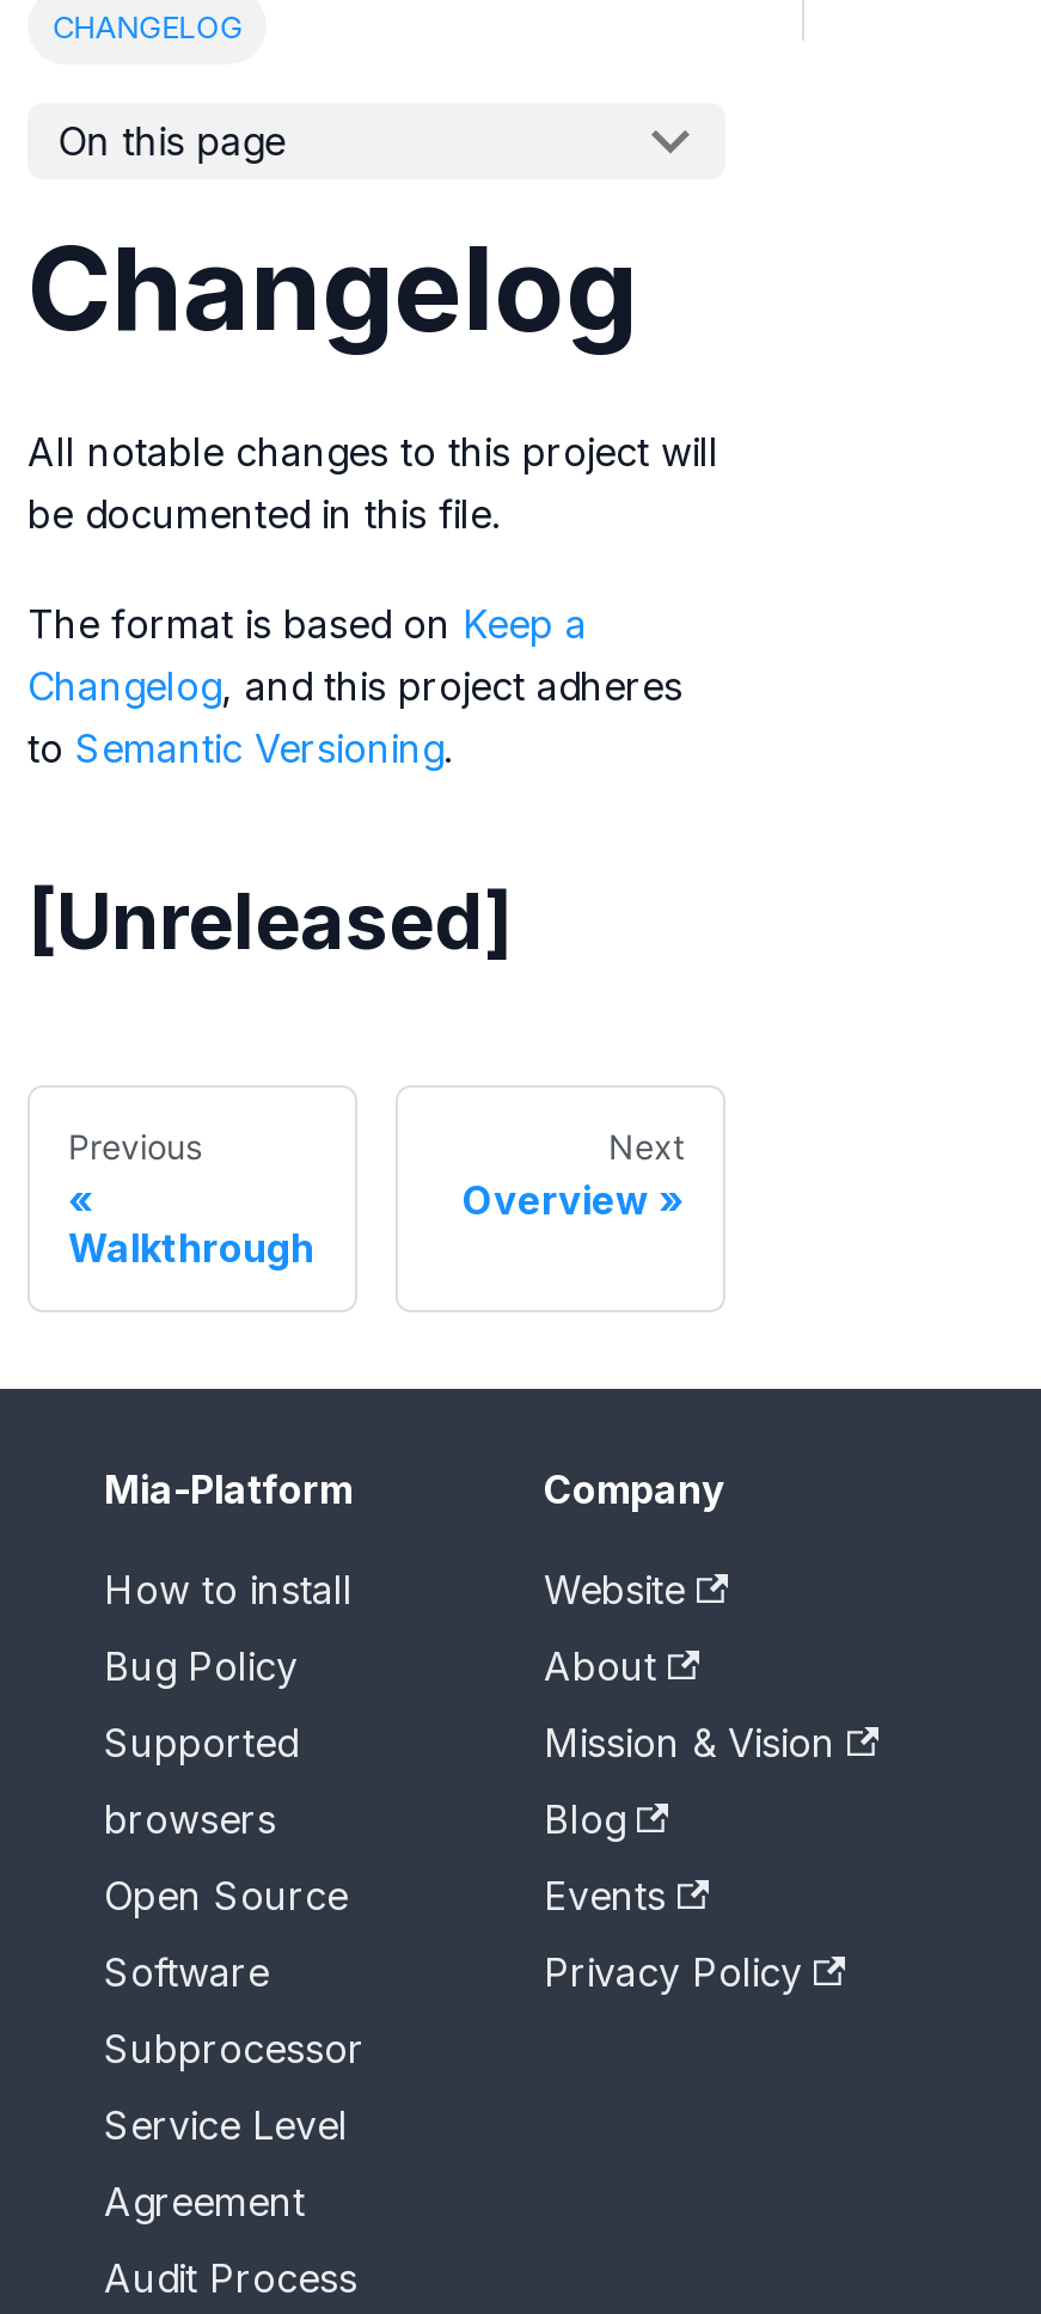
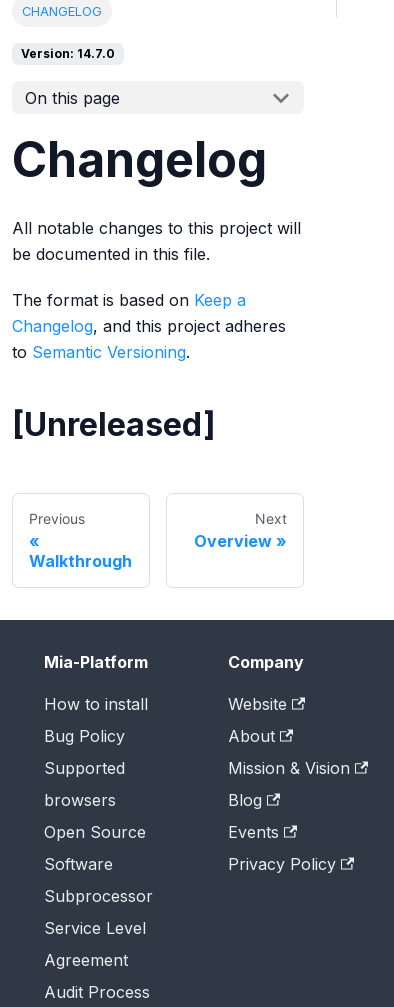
none -> [21,46,115,61] Version: 14.7.0

